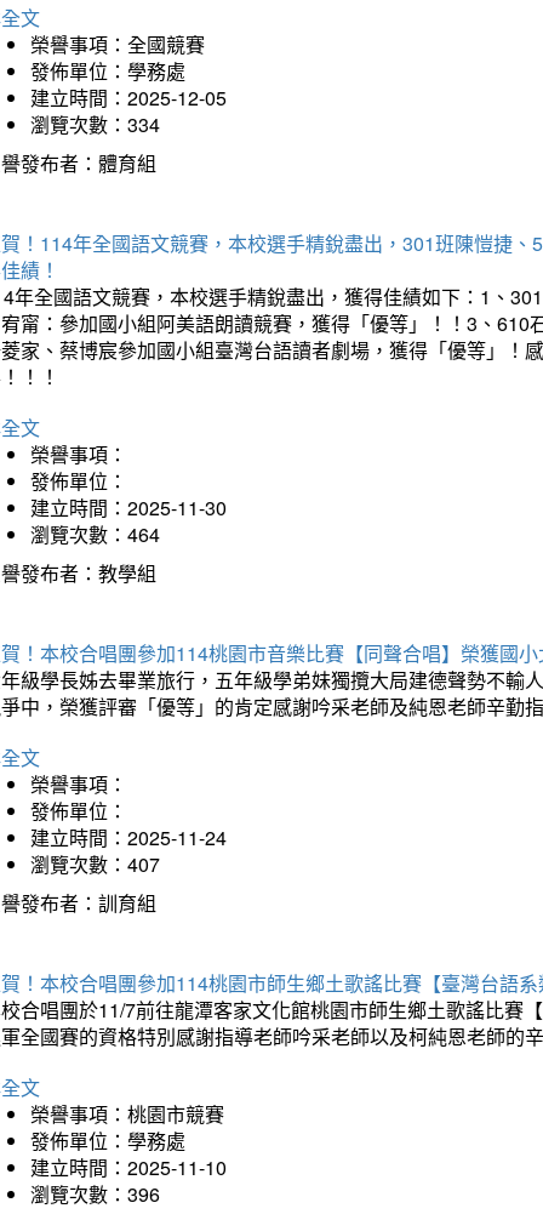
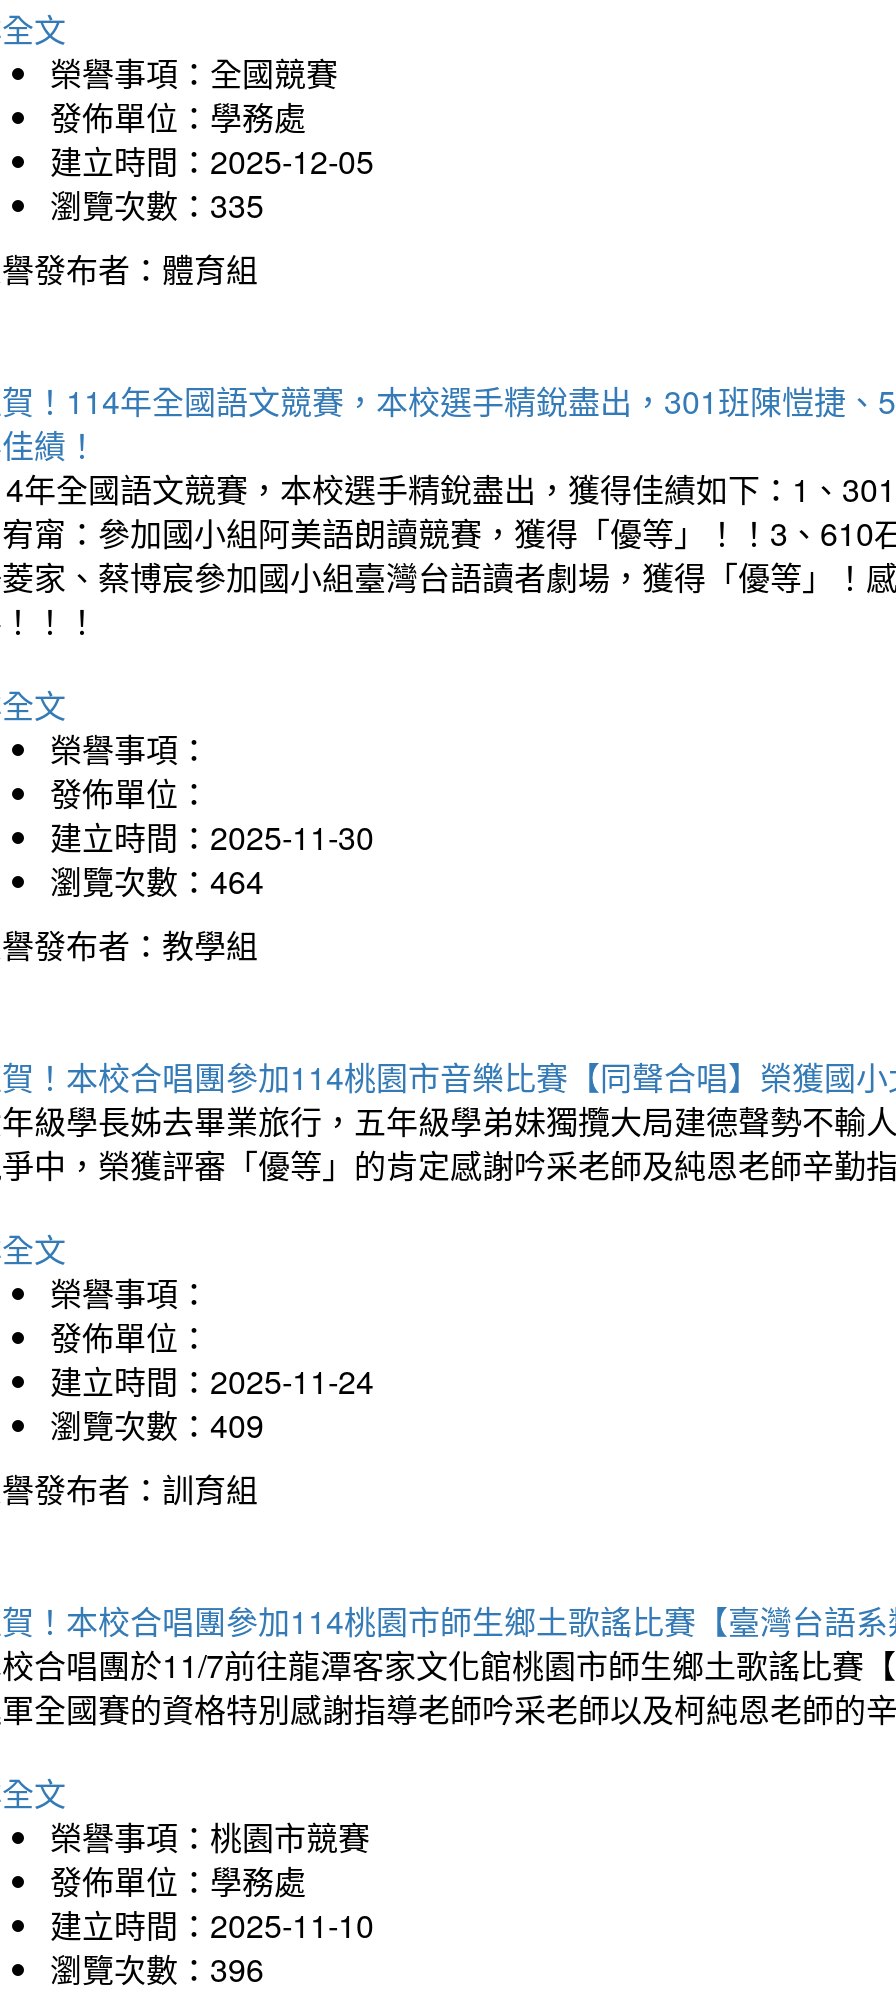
[30,110,160,138] 瀏覽次數：334 -> [50,182,264,228] 瀏覽次數：335
[30,850,160,878] 瀏覽次數：407 -> [50,1402,264,1448] 瀏覽次數：409

